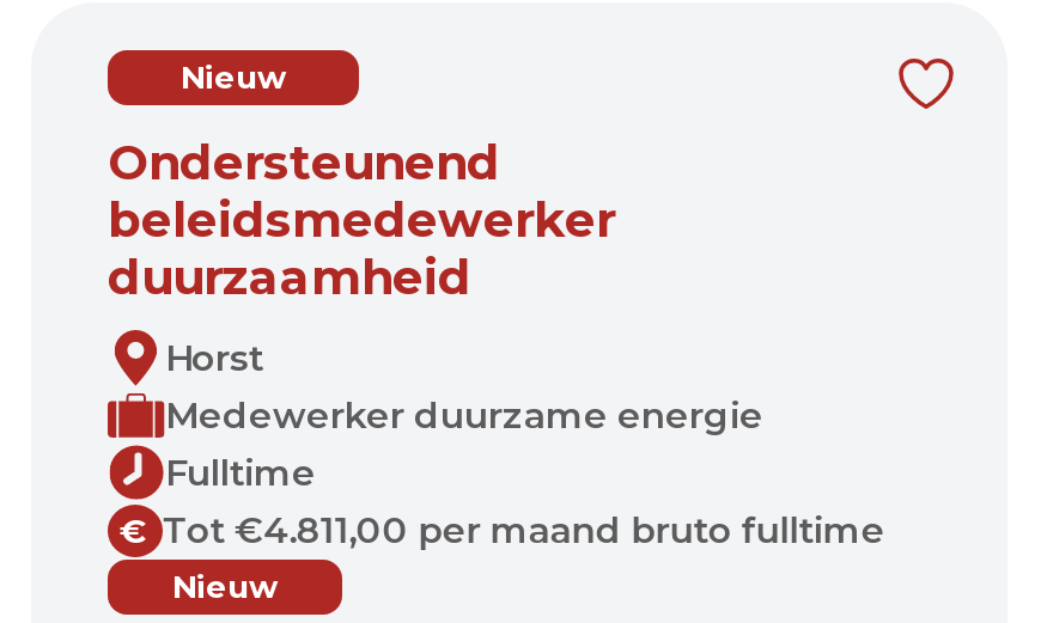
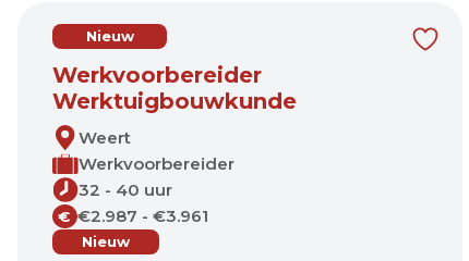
[108,134,615,306] Ondersteunend | beleidsmedewerker | duurzaamheid -> [52,62,297,114] Werkvoorbereider | Werktuigbouwkunde
[120,335,885,552] Horst | Medewerker duurzame energie | Fulltime | € Tot €4.811,00 per maand bruto fulltime -> [58,127,234,226] Weert | Werkvoorbereider | 32 - 40 uur | € €2.987 - €3.961

